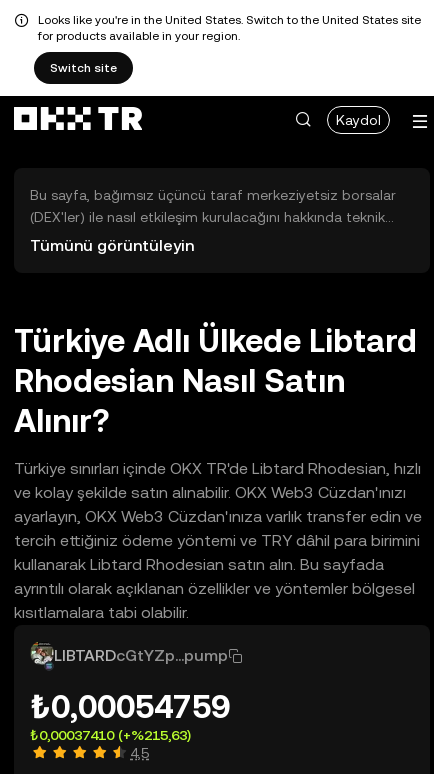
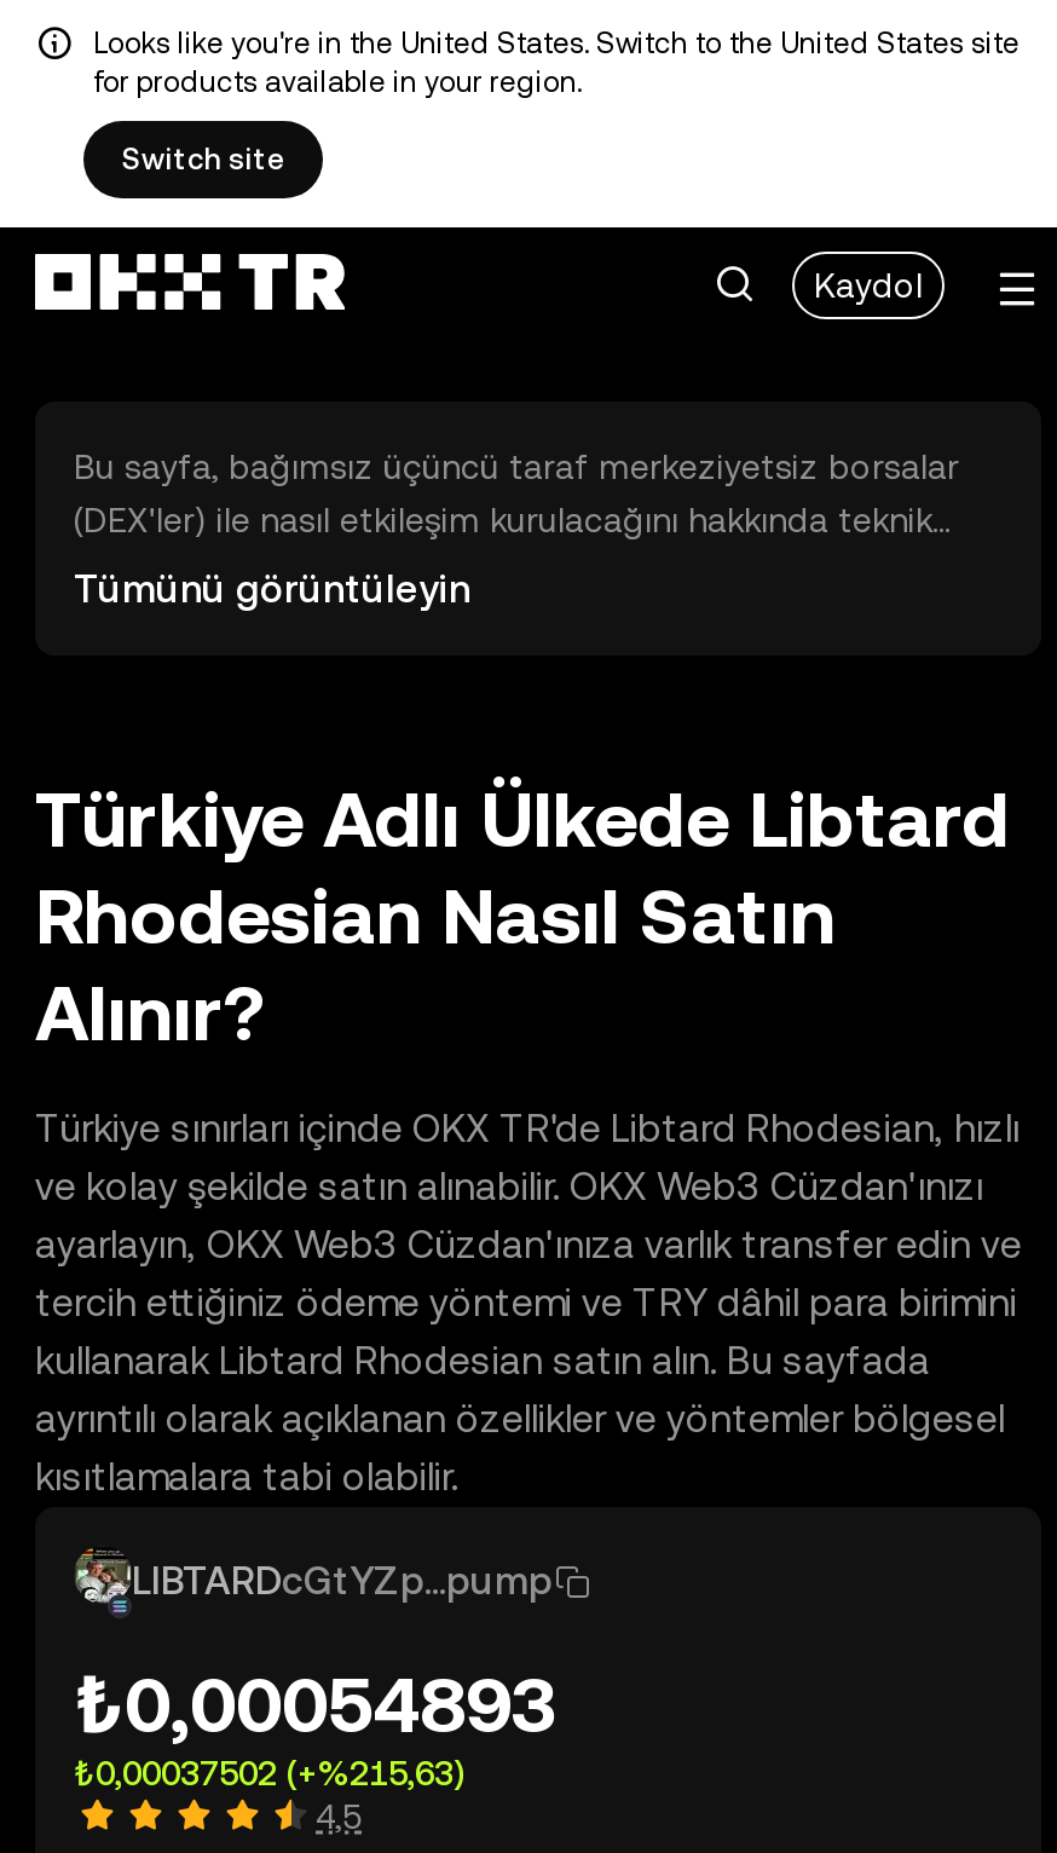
[30,688,230,725] ₺0,00054759 -> [74,1659,558,1749] ₺0,00054893
[30,727,191,743] ₺0,00037410 (+%215,63) -> [74,1754,463,1793] ₺0,00037502 (+%215,63)

